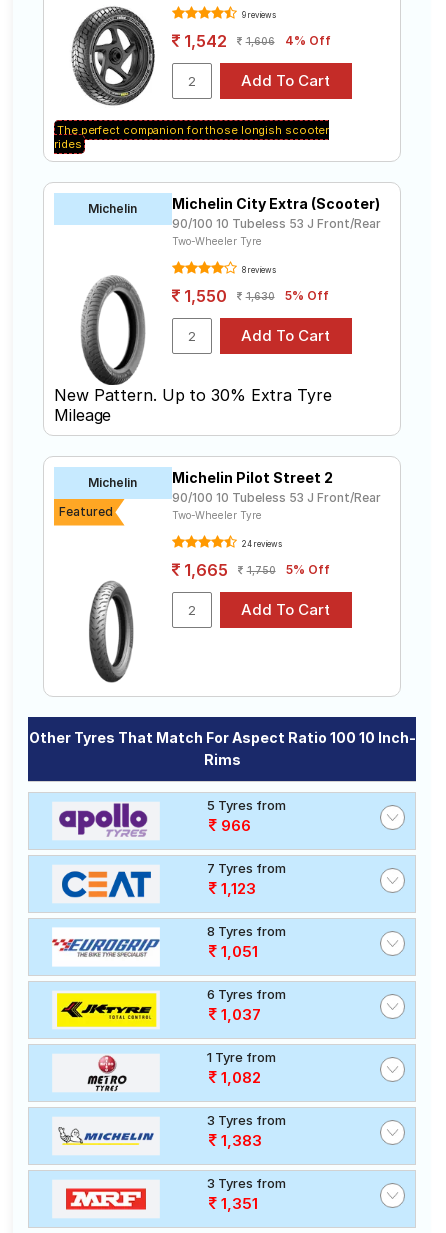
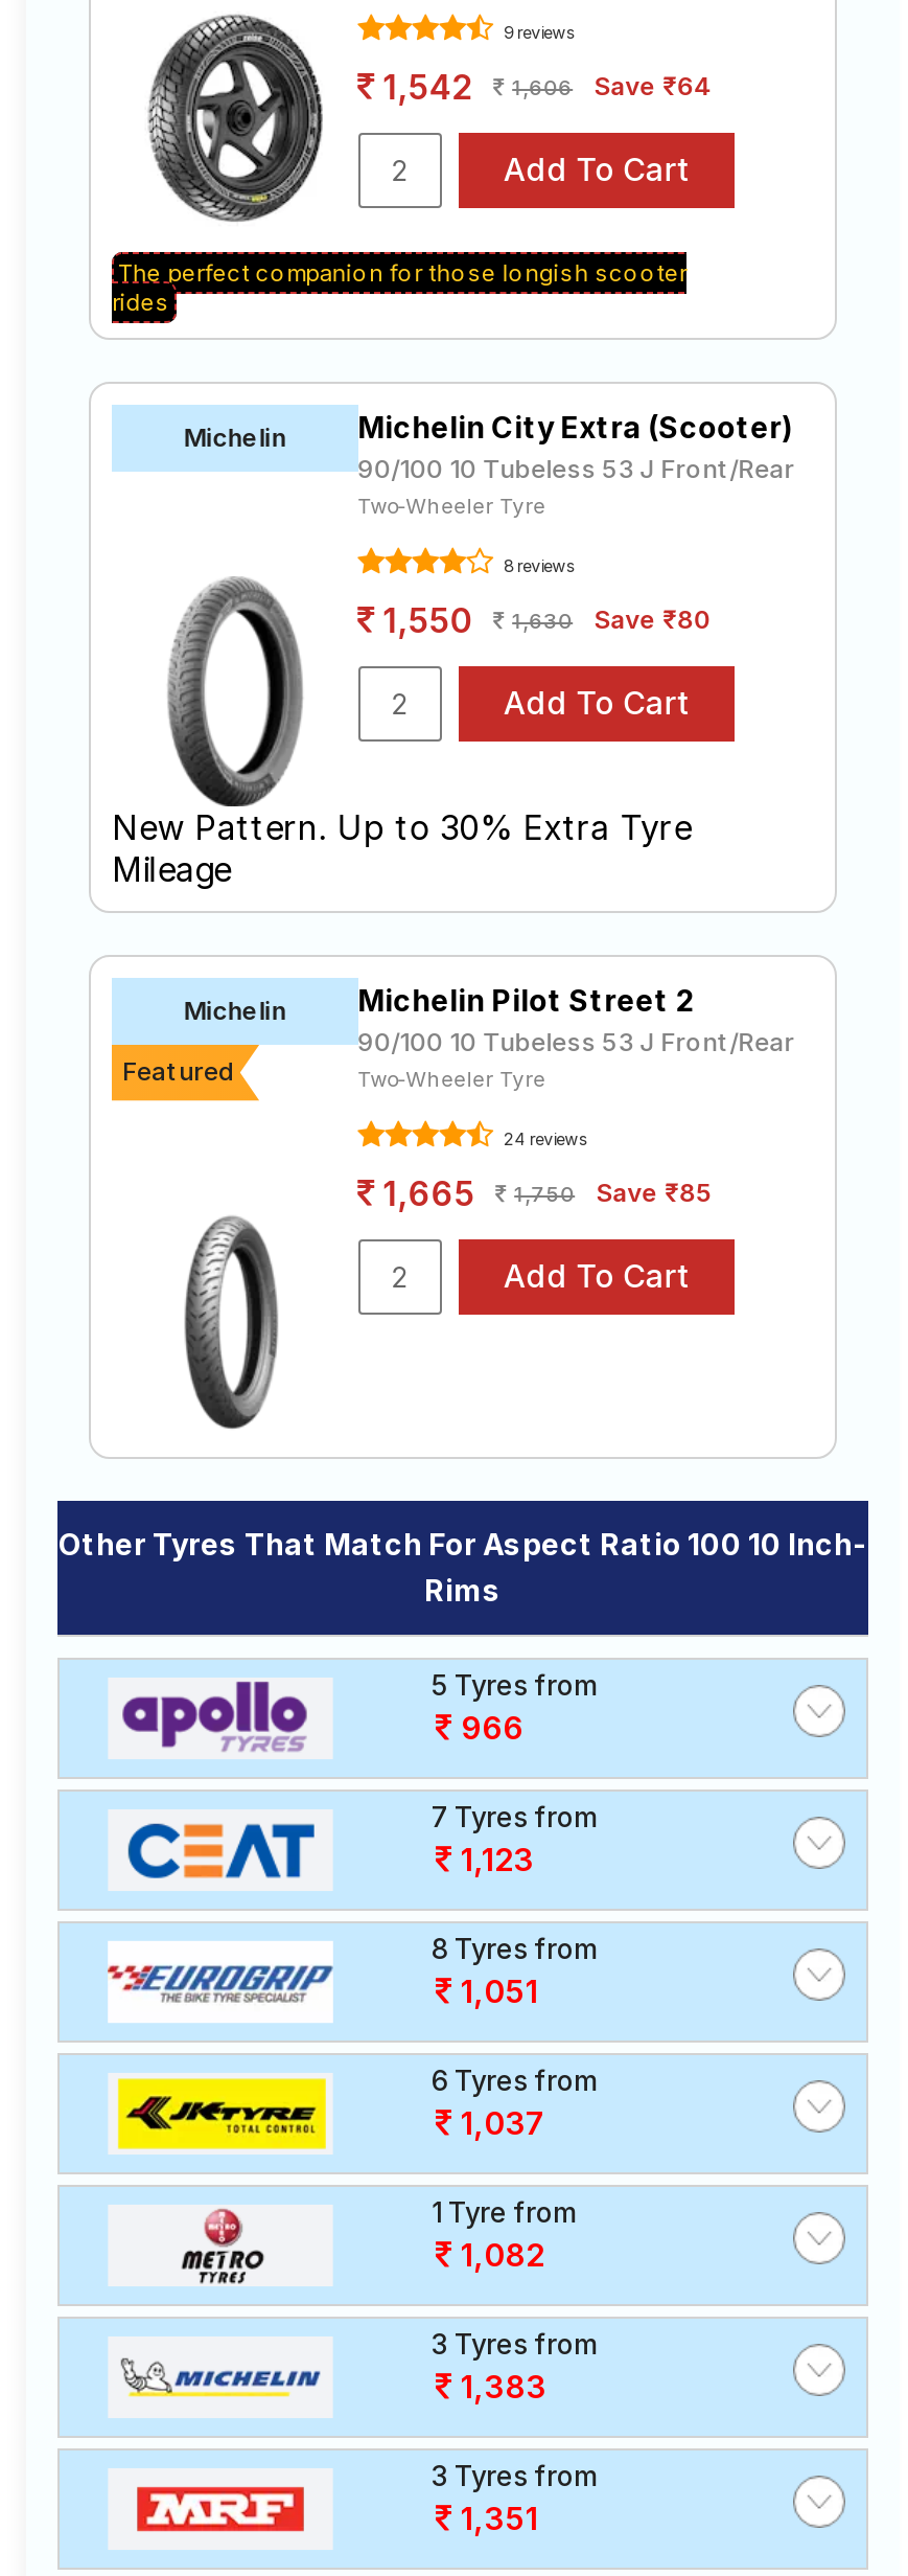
[184,31,331,51] 1,542 1,606 4% Off -> [383,66,713,108] 1,542 1,606 Save ₹64
[184,286,329,306] 1,550 1,630 5% Off -> [383,599,711,641] 1,550 1,630 Save ₹80
[286,562,330,577] 5% Off -> [596,1177,711,1208] Save ₹85

